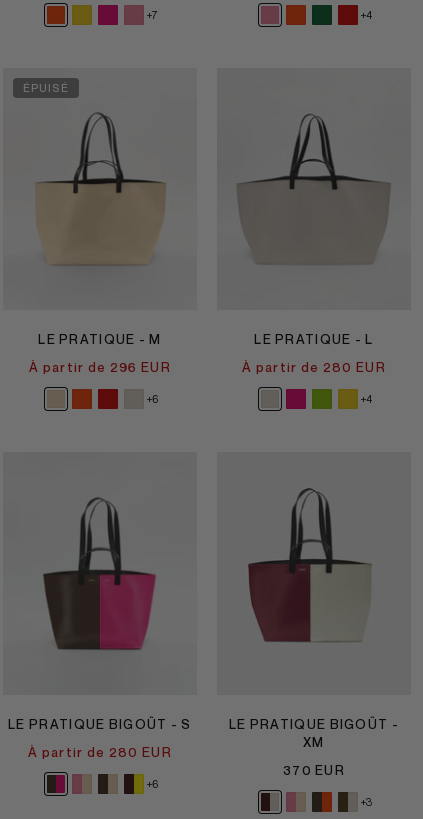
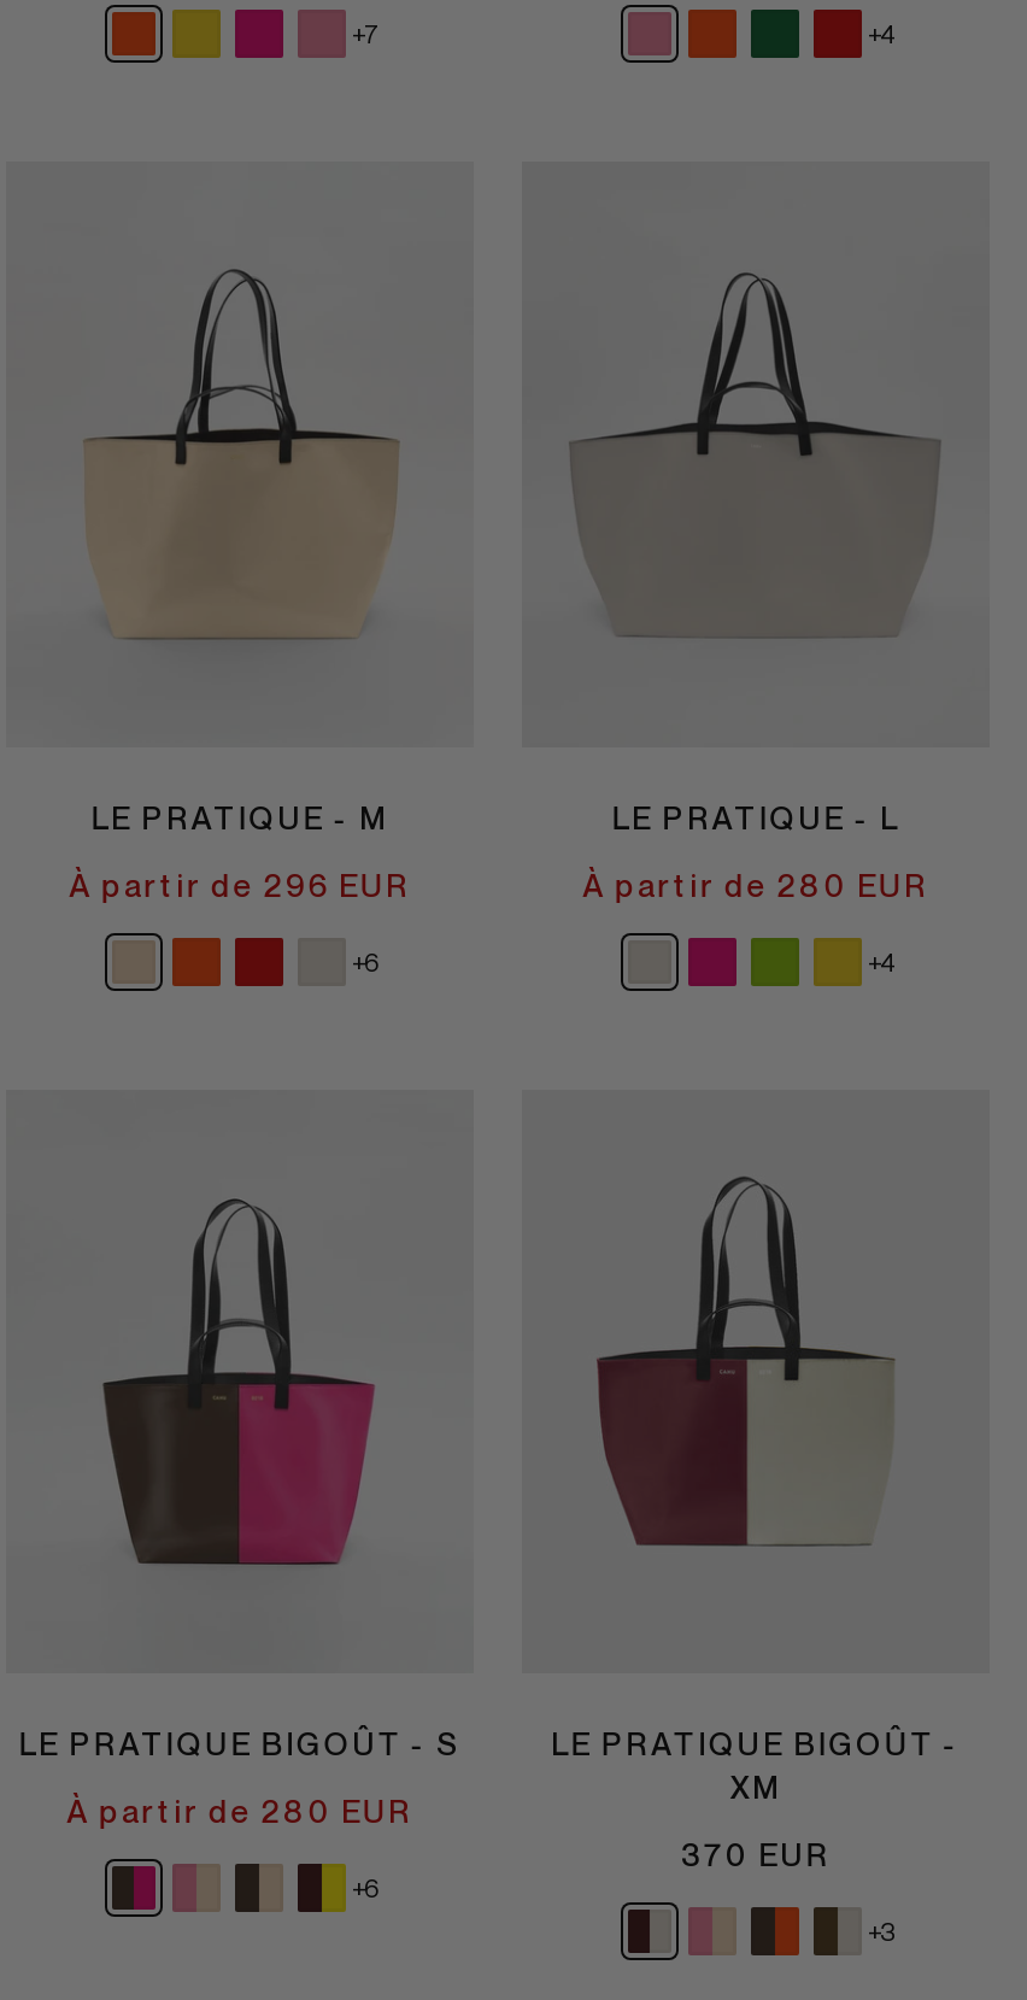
[23,80,69,93] ÉPUISÉ -> none

